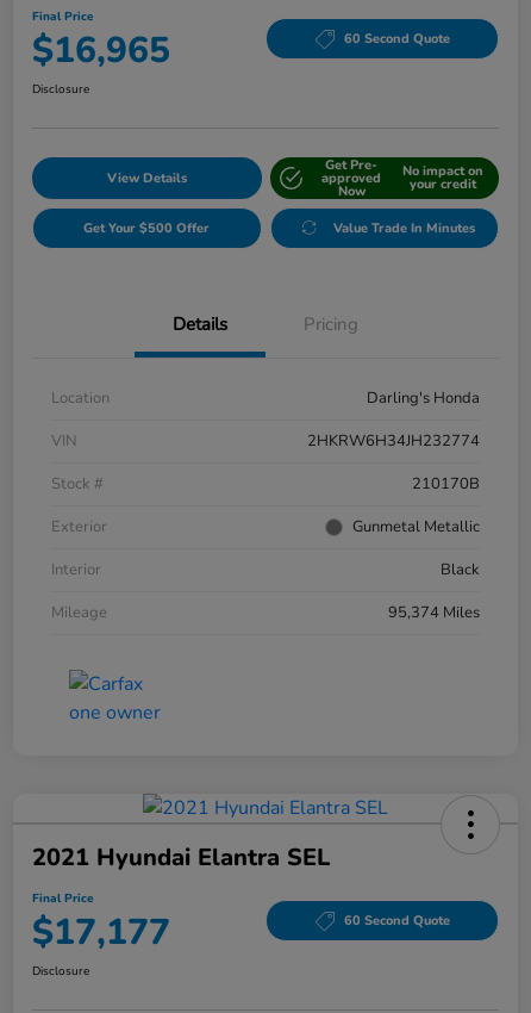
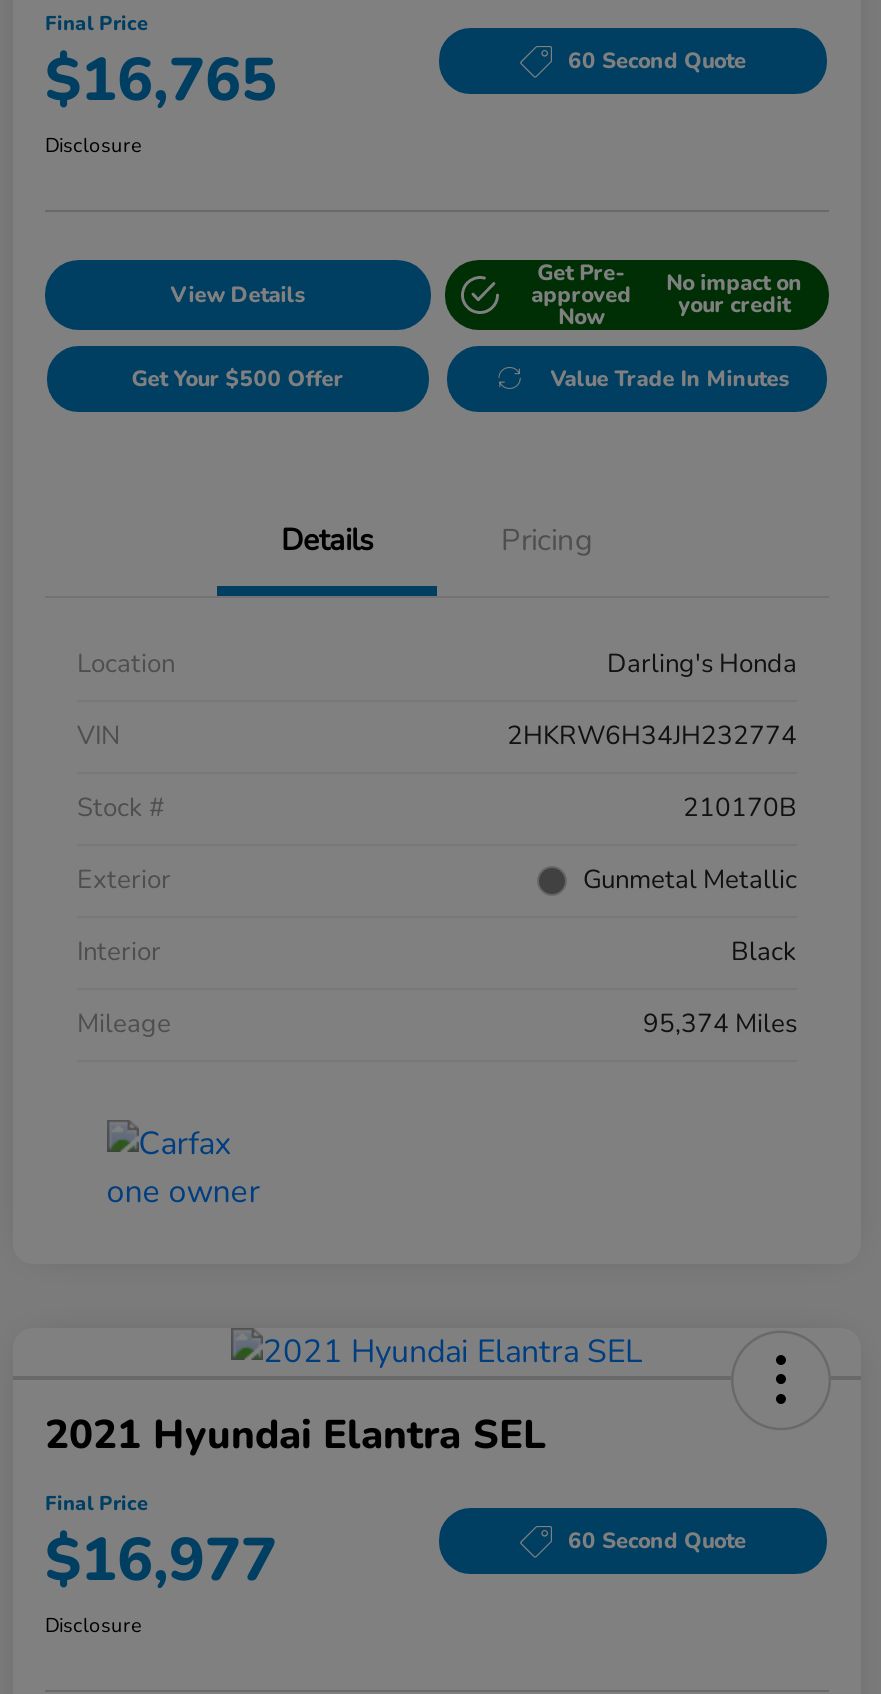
[32,26,170,75] $16,965 -> [45,40,277,122] $16,765
[32,908,170,957] $17,177 -> [45,1520,277,1602] $16,977

